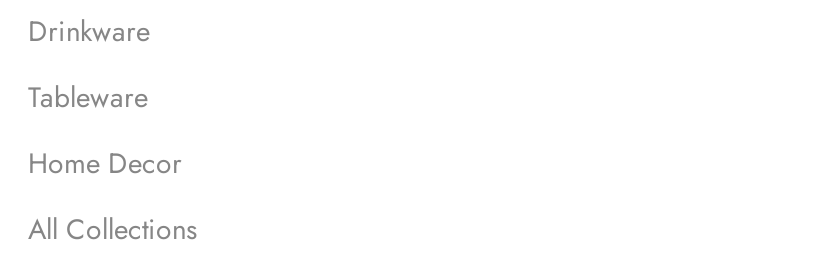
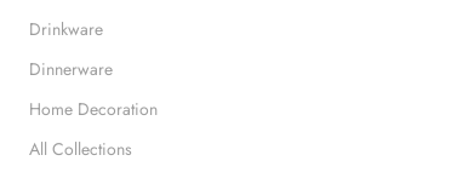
[28,77,148,117] Tableware -> [29,57,113,81] Dinnerware
[28,143,182,183] Home Decor -> [29,97,158,121] Home Decoration

